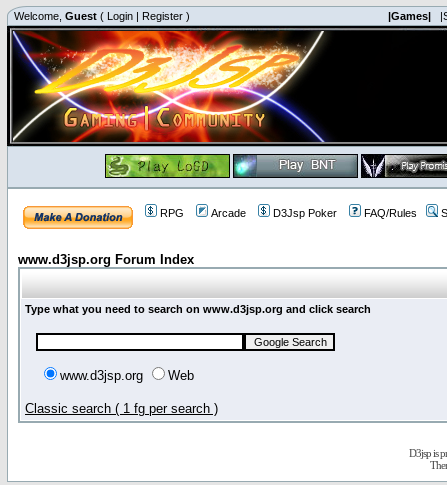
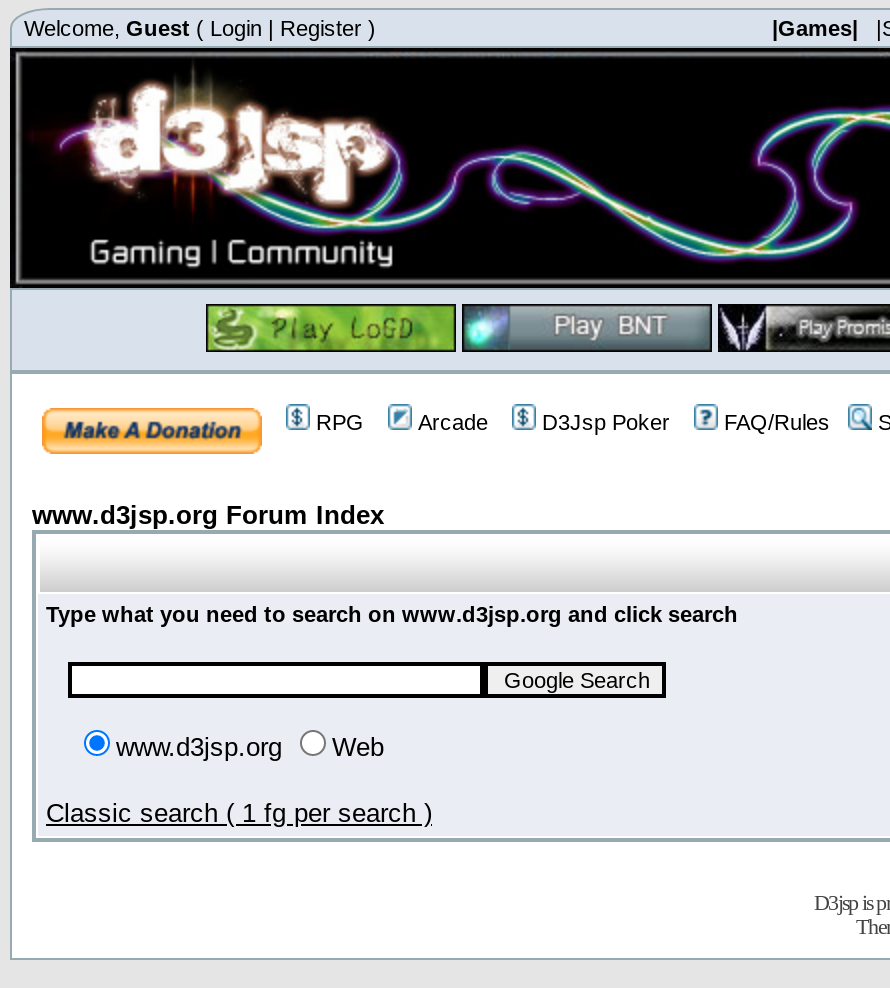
[13,30,444,143] [image] -> [20,56,884,280] [image]

